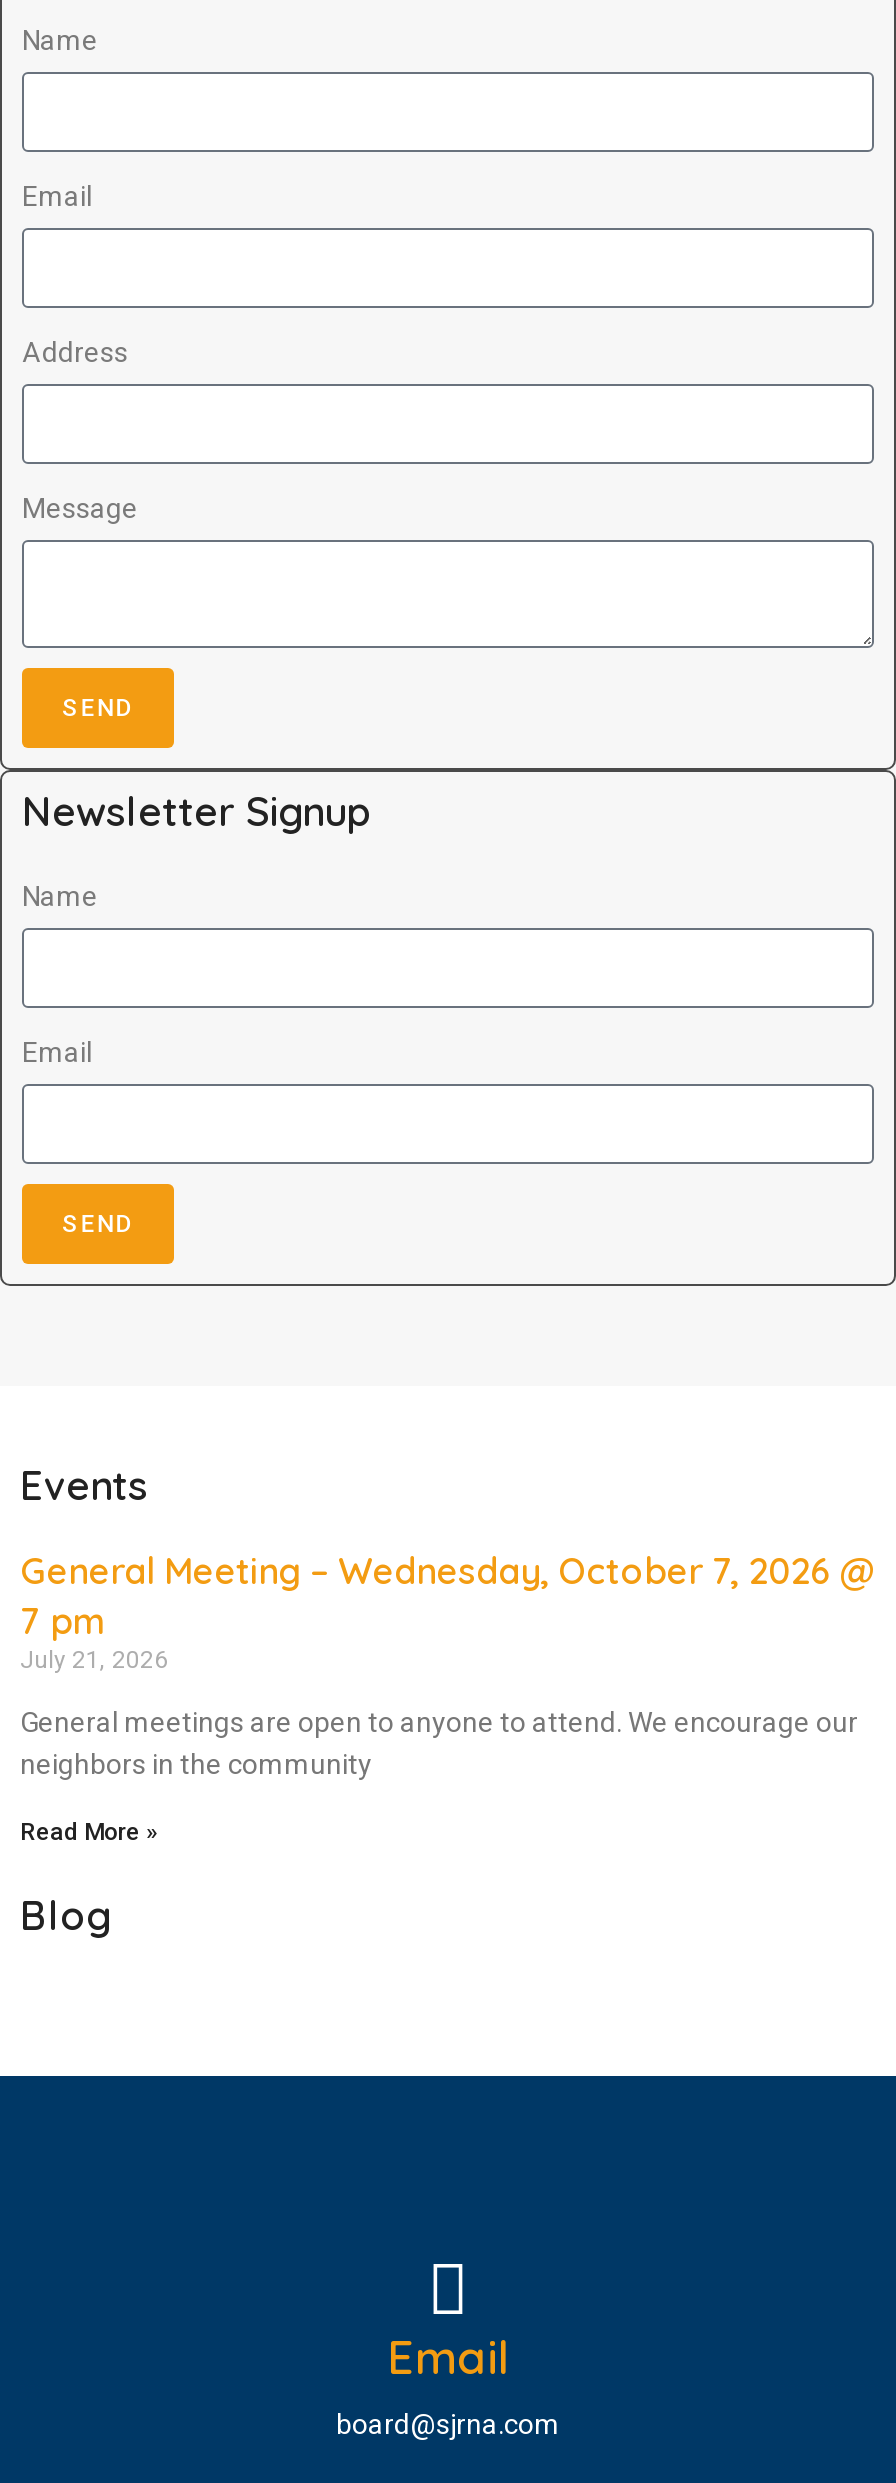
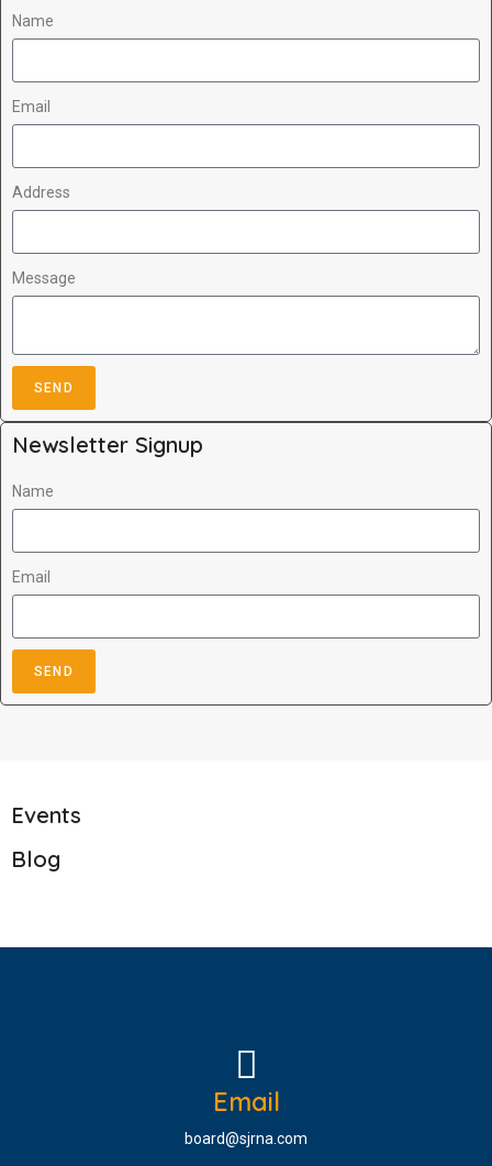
[20,1548,876,1846] General Meeting – Wednesday, October 7, 2026 @ | 7 pm | July 21, 2026 | General meetings are open to anyone to attend. We encourage our | neighbors in the community | Read More » -> none

